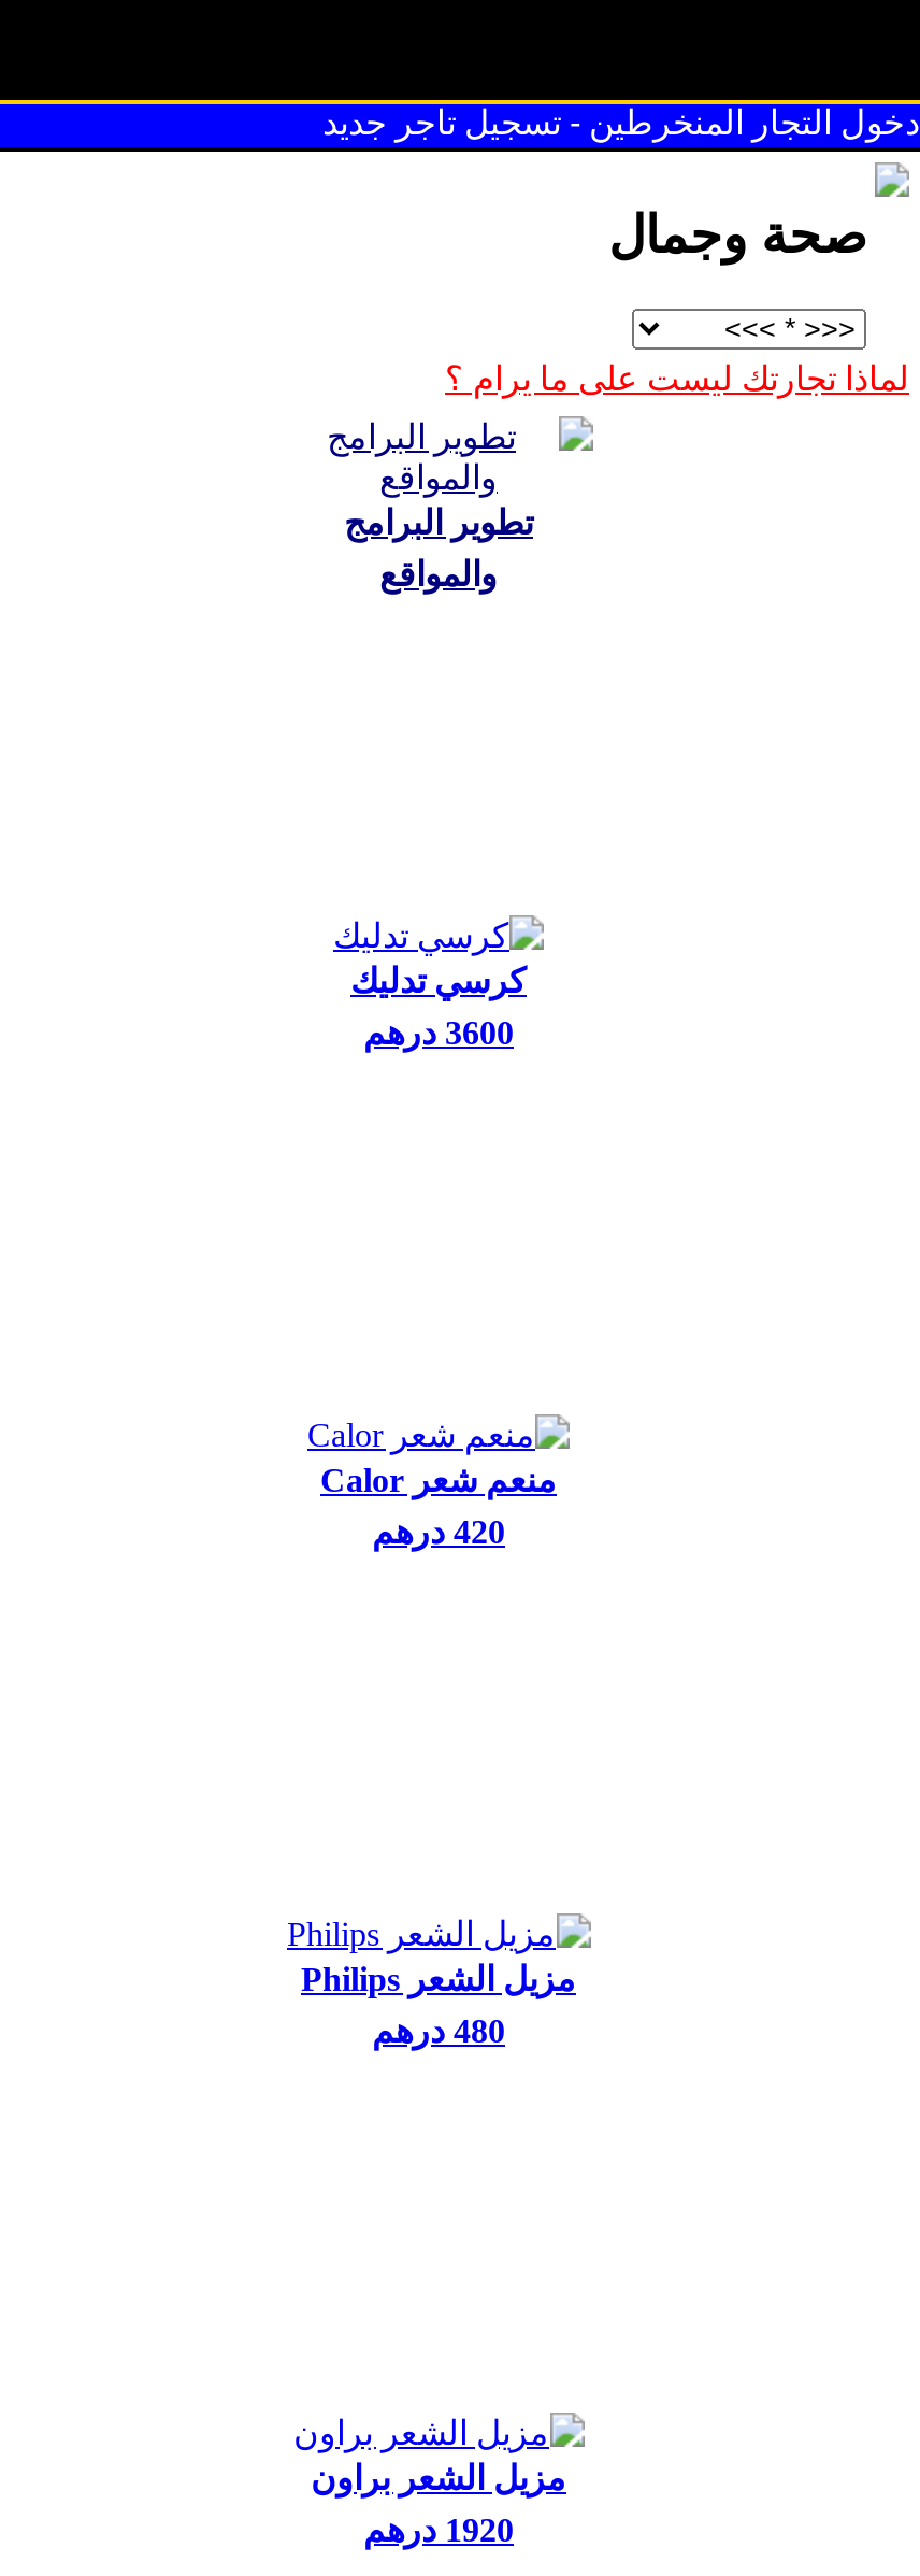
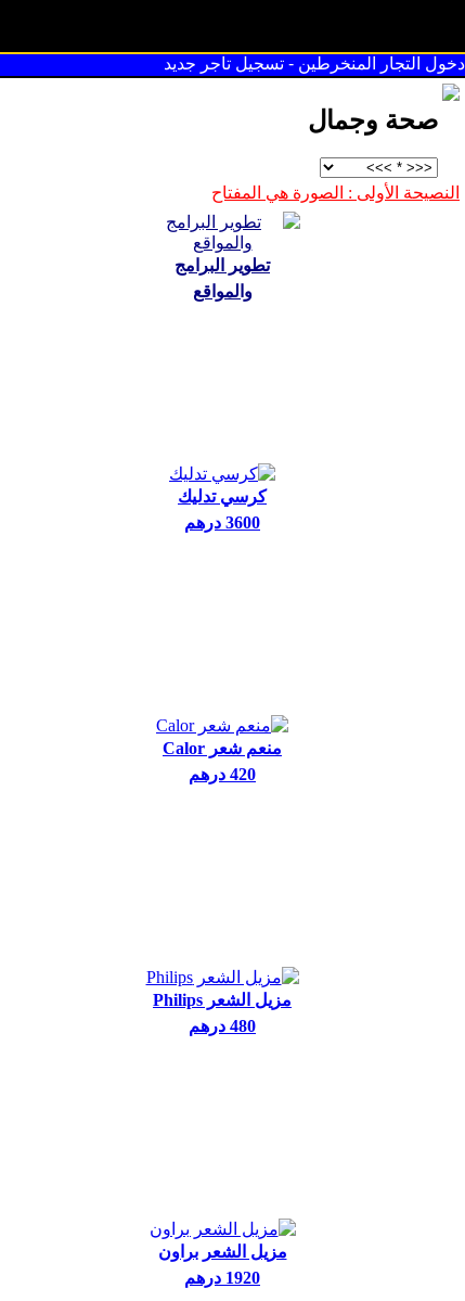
[445,360,909,396] لماذا تجارتك ليست على ما يرام ؟ -> [211,183,460,202] النصيحة الأولى : الصورة هي المفتاح

